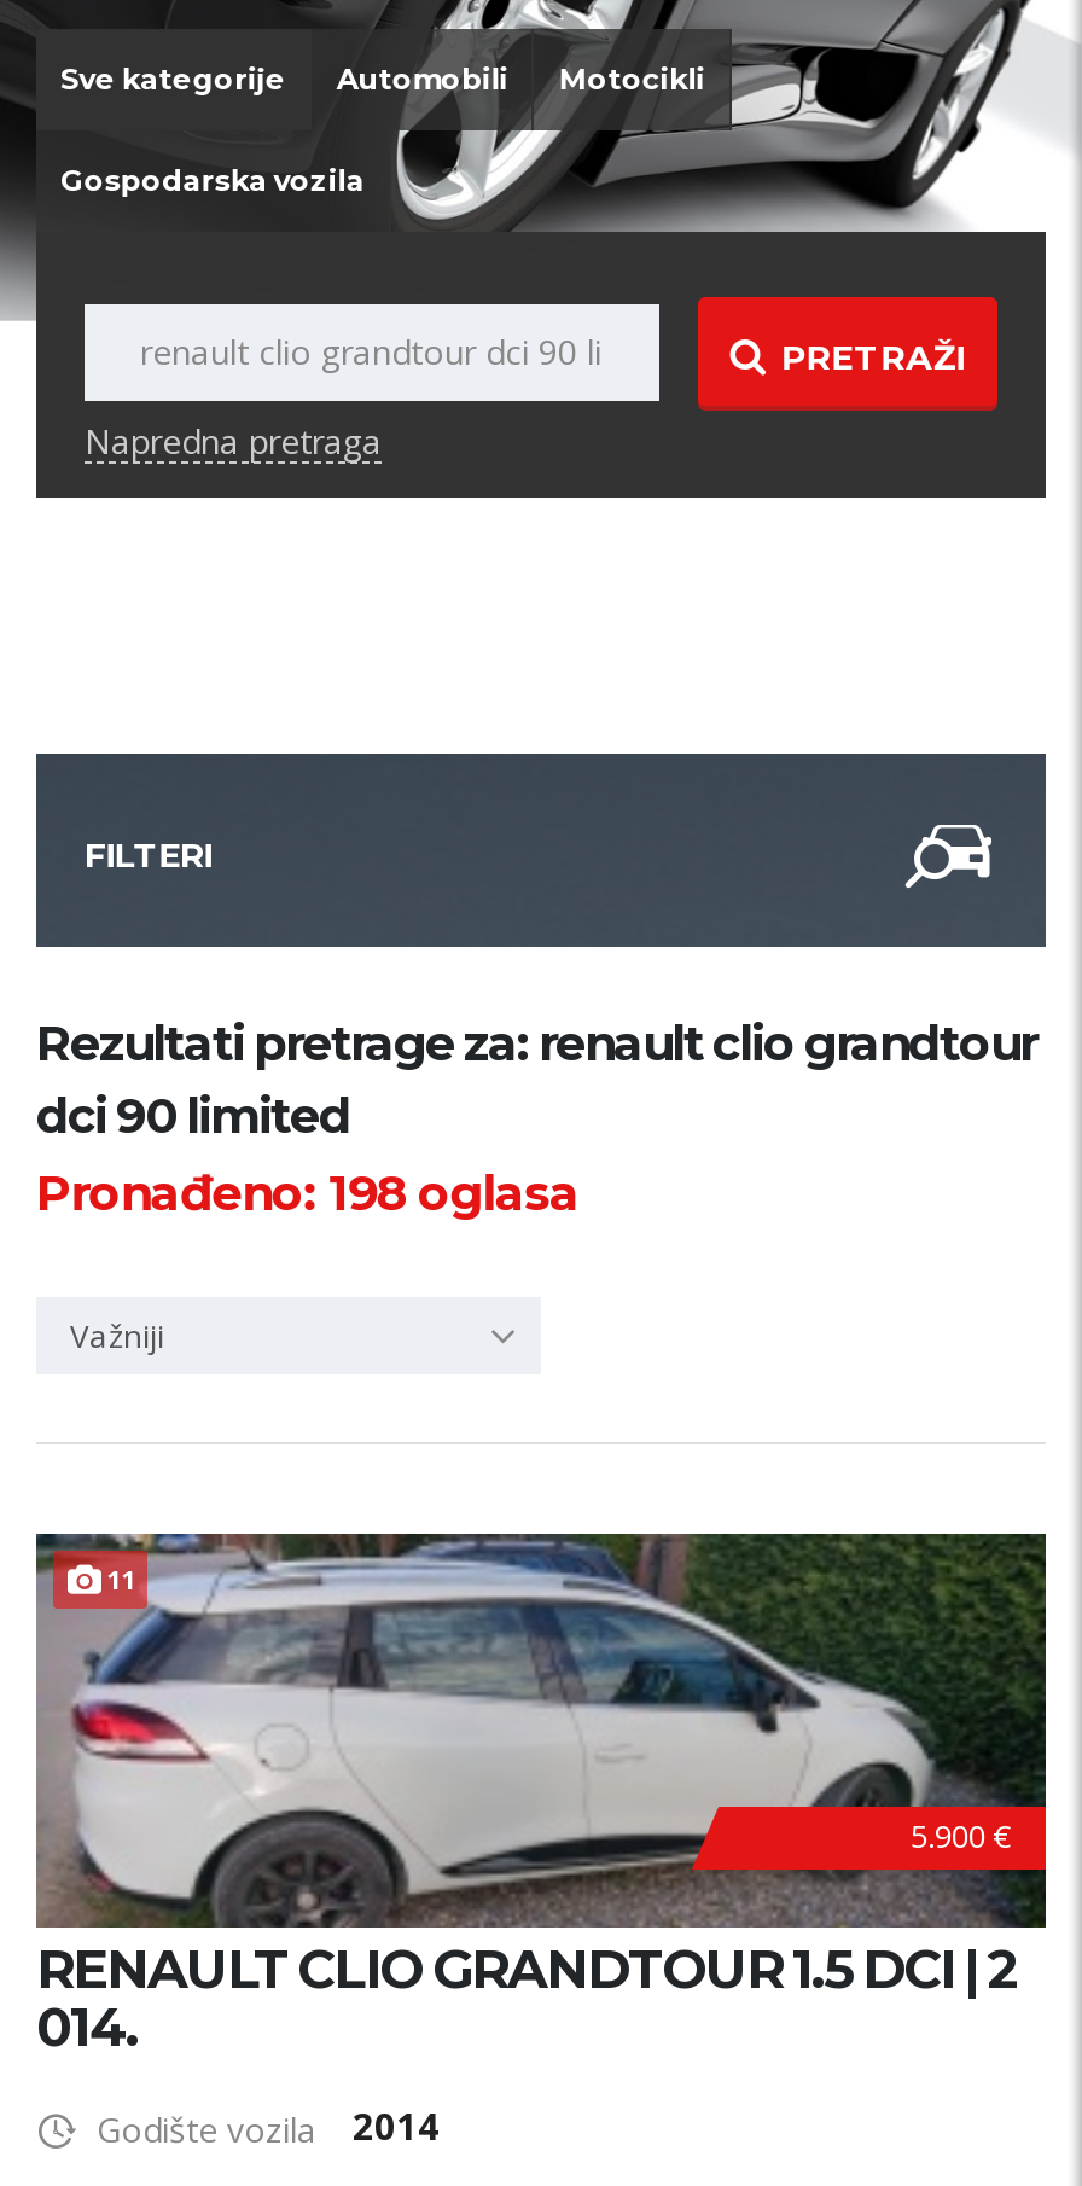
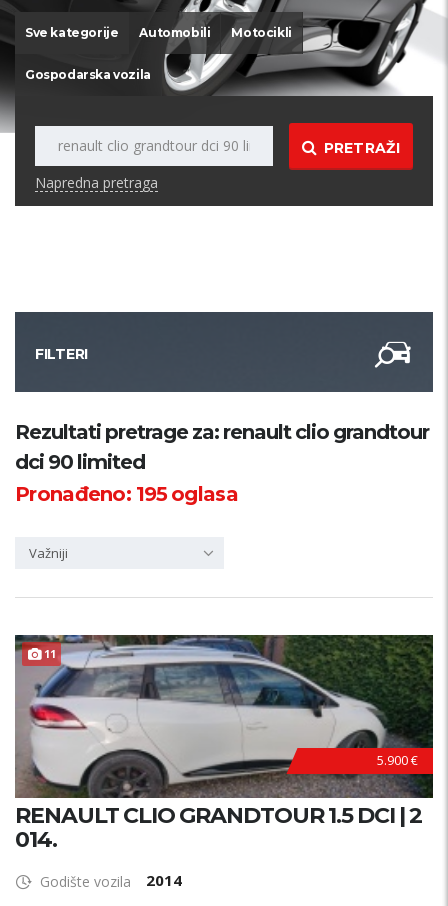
[36,1164,579,1222] Pronađeno: 198 oglasa -> [15,482,238,506] Pronađeno: 195 oglasa

